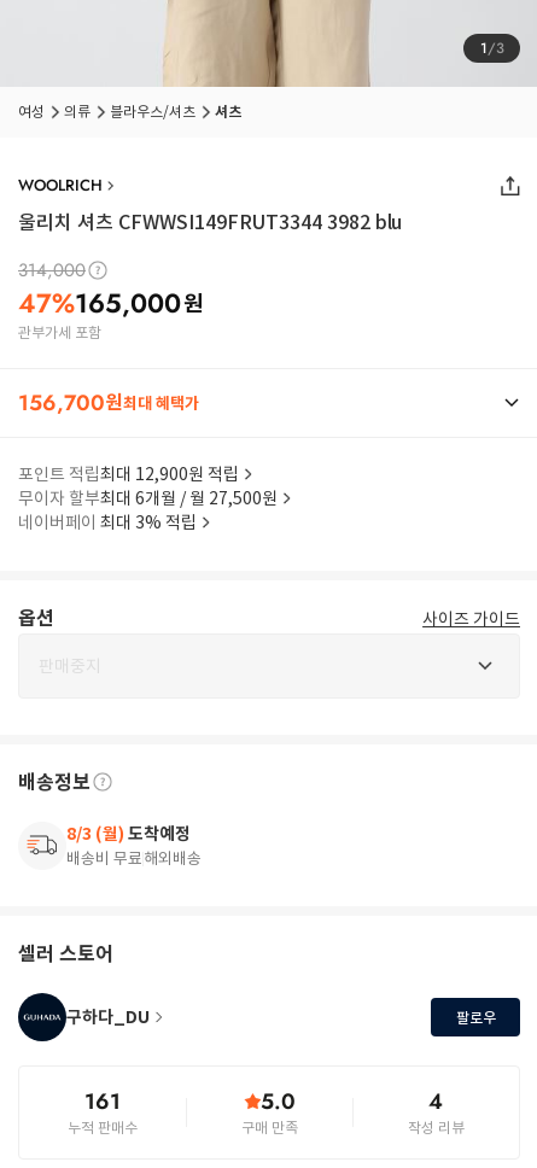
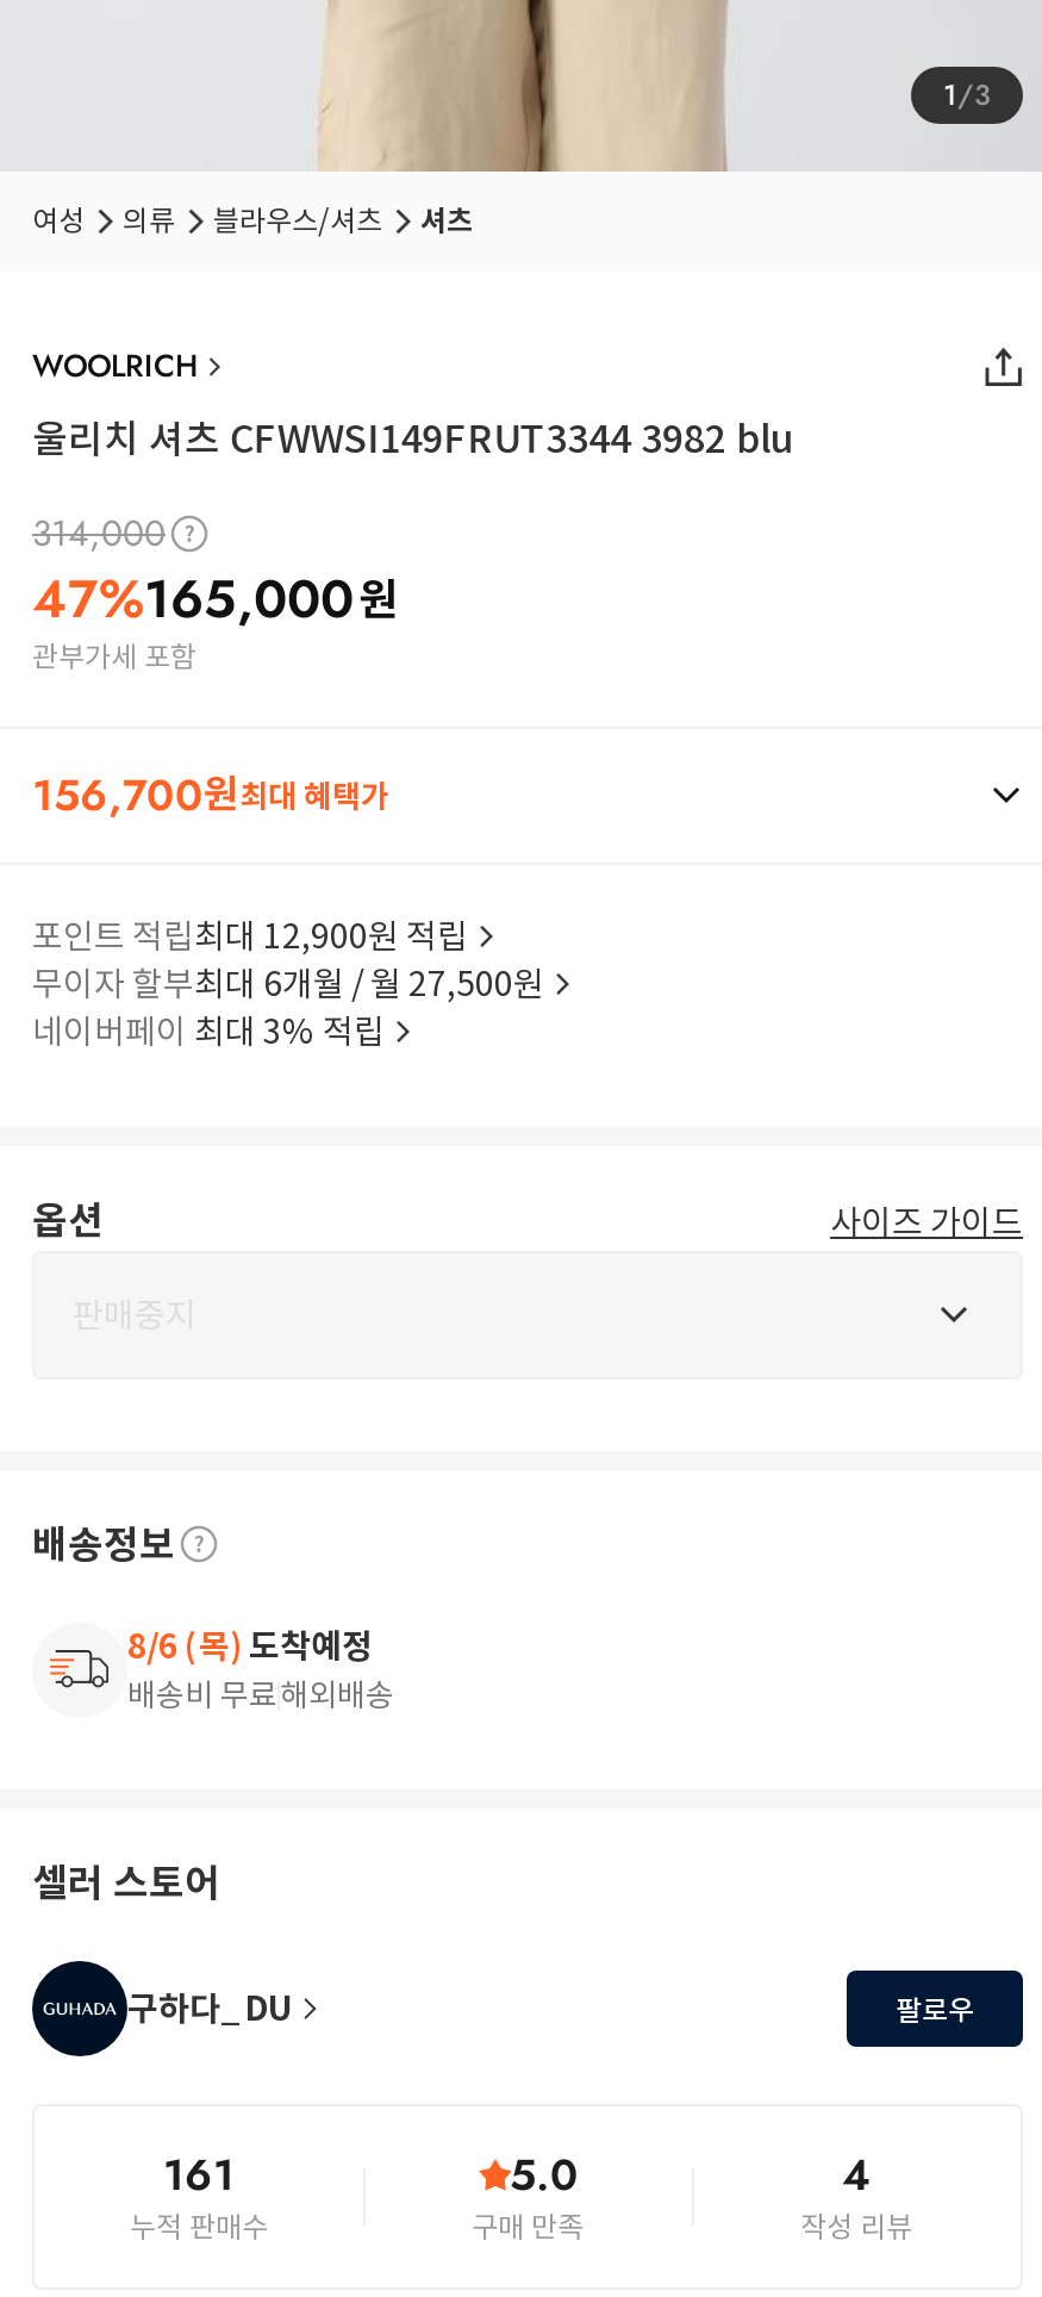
[66,823,191,845] 8/3 (월) 도착예정 -> [127,1625,373,1668] 8/6 (목) 도착예정

